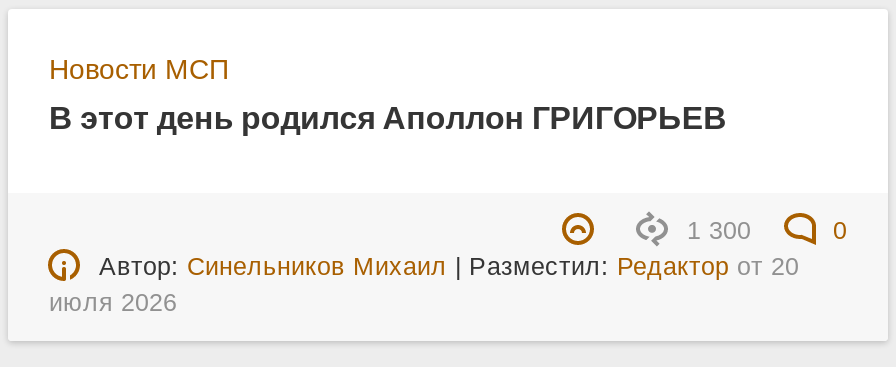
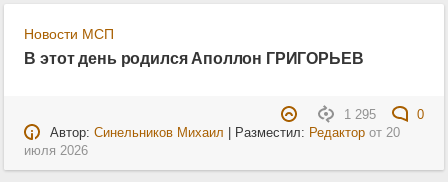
[679,217,751,245] 1 300 -> [339,108,375,122] 1 295

